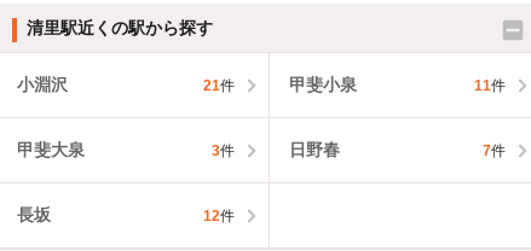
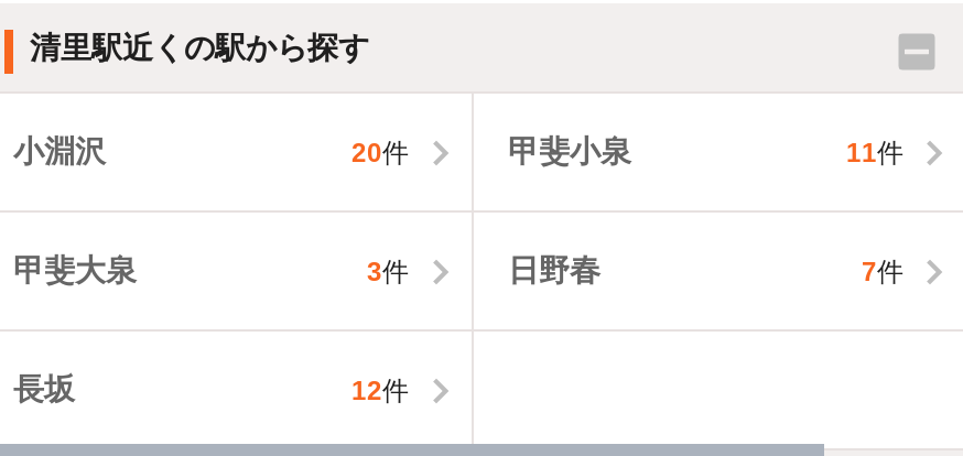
[203,77,234,94] 21件 -> [351,137,409,168] 20件

